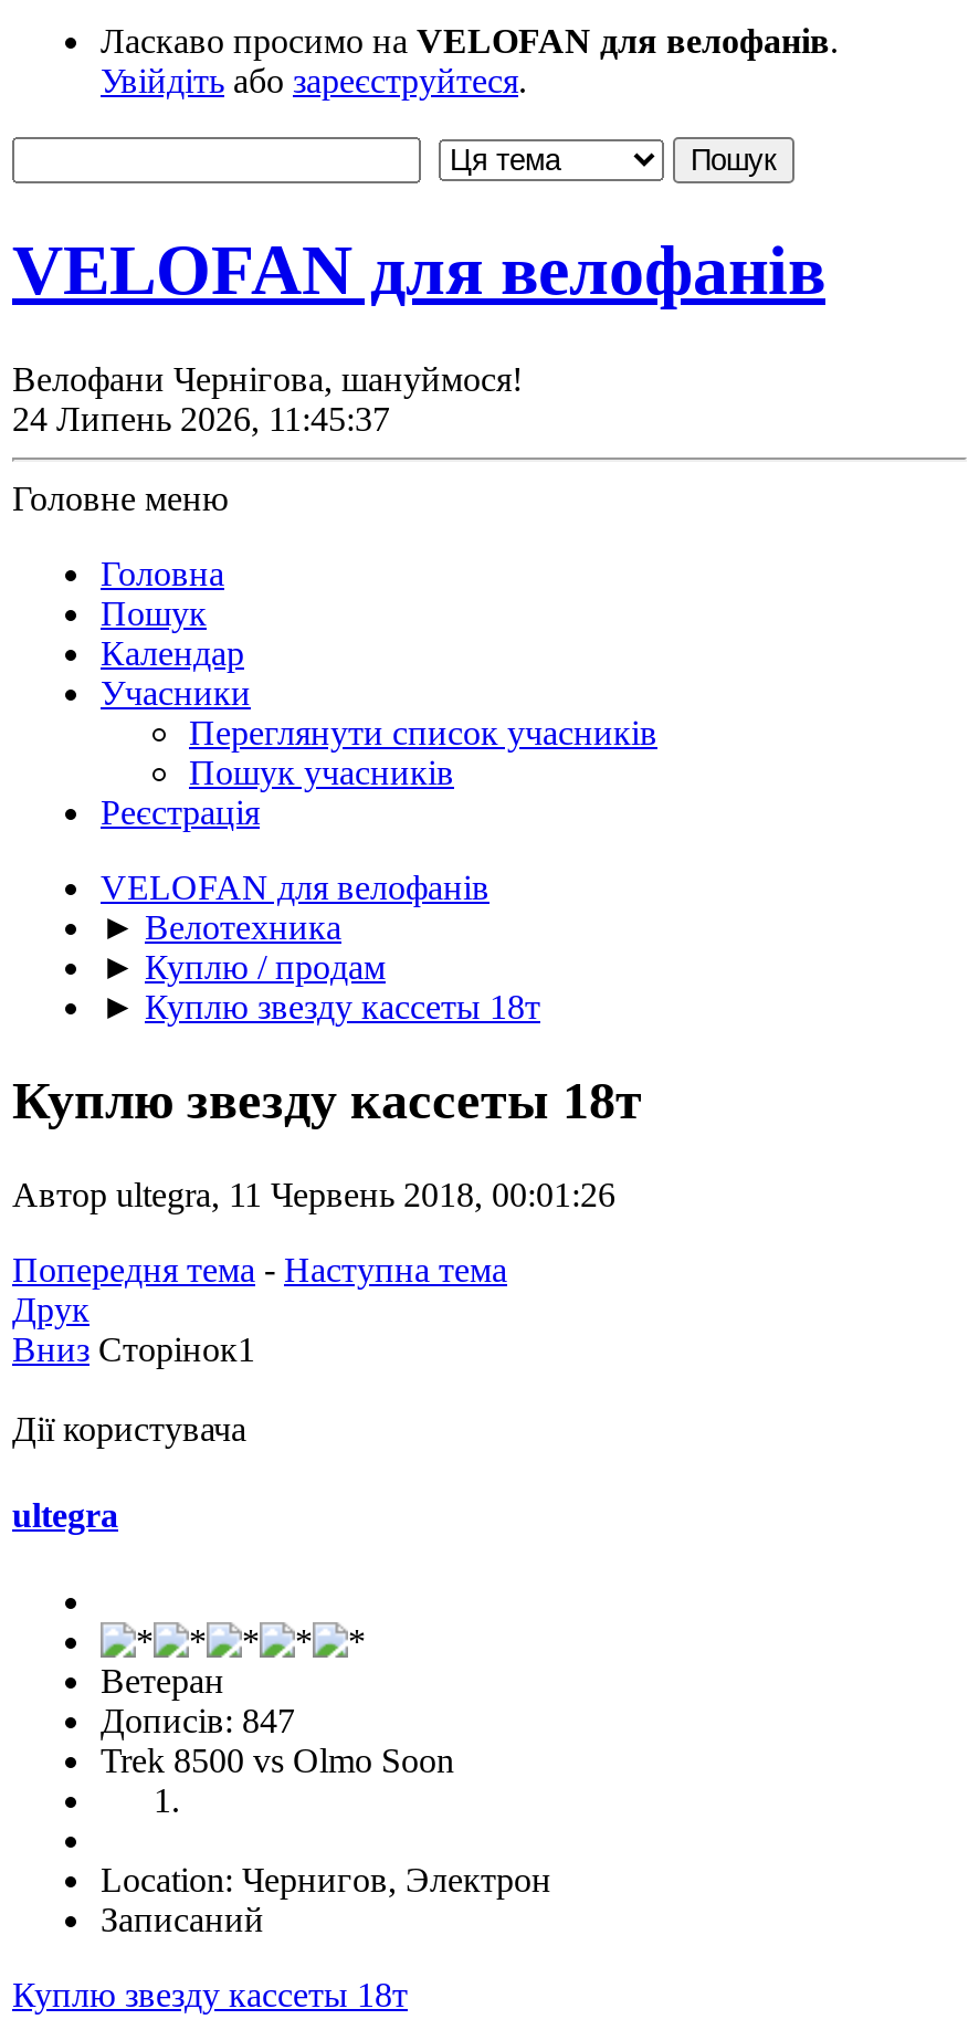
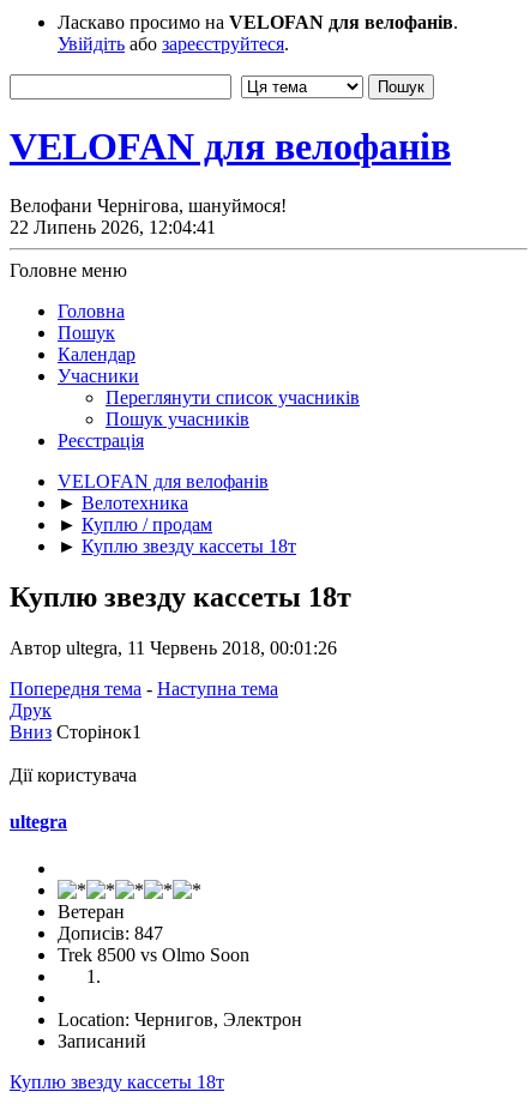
[12,400,390,437] 24 Липень 2026, 11:45:37 -> [10,217,216,237] 22 Липень 2026, 12:04:41

